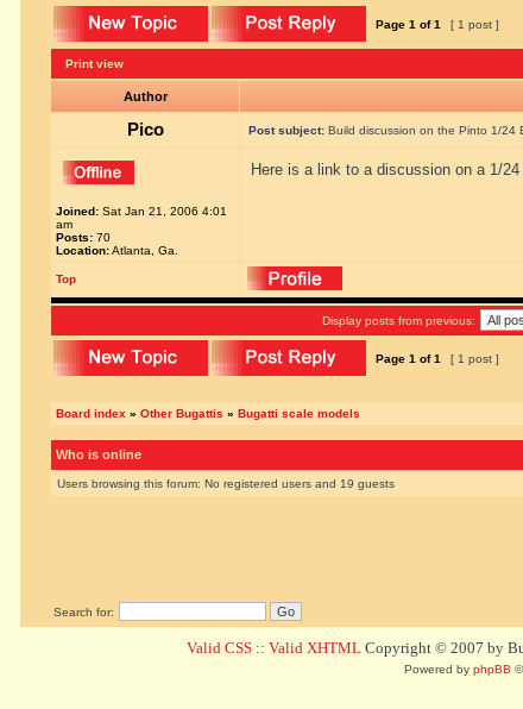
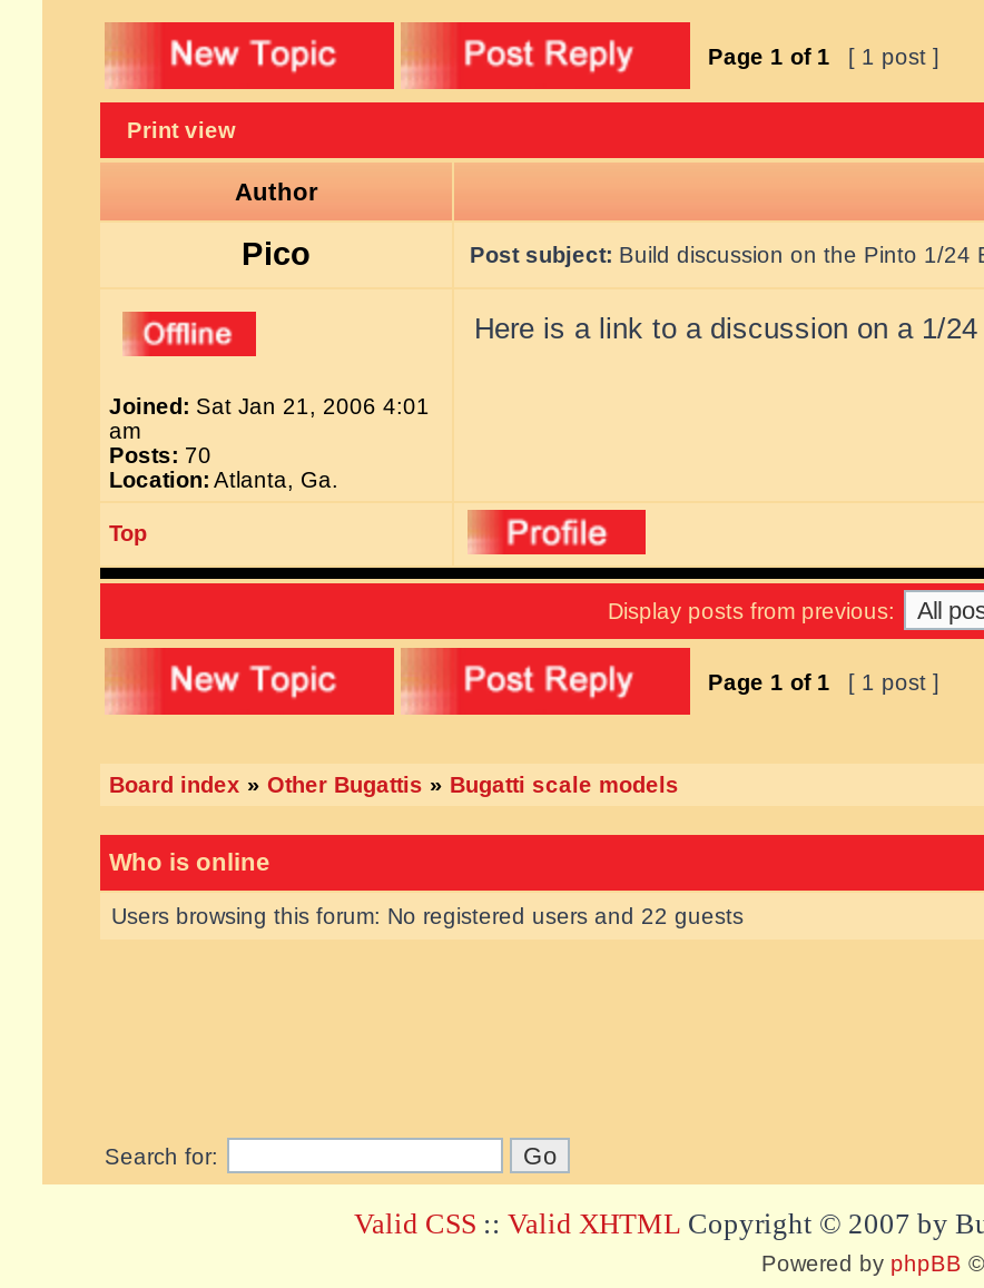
[57,477,395,490] Users browsing this forum: No registered users and 19 guests -> [111,904,744,928] Users browsing this forum: No registered users and 22 guests

